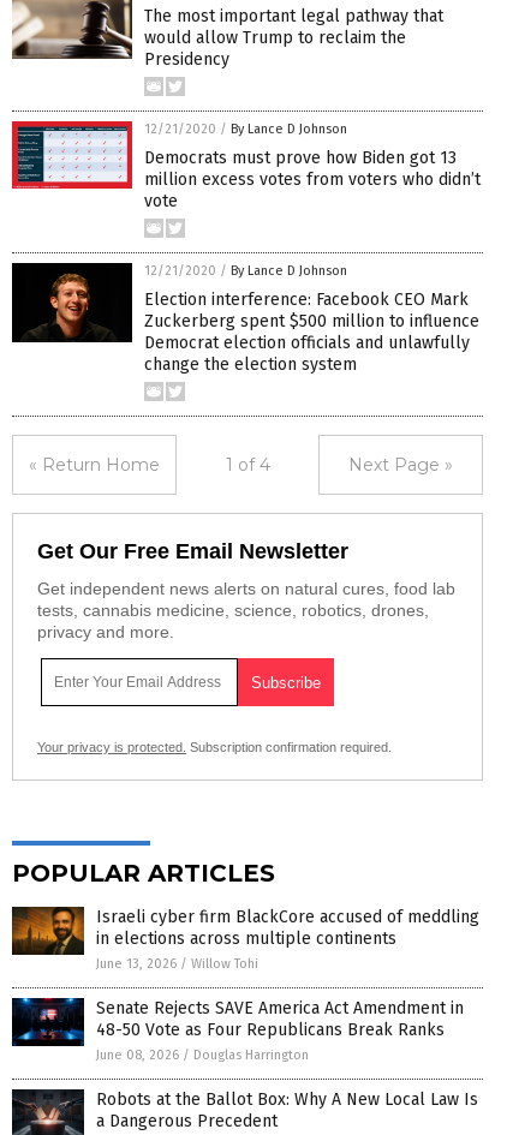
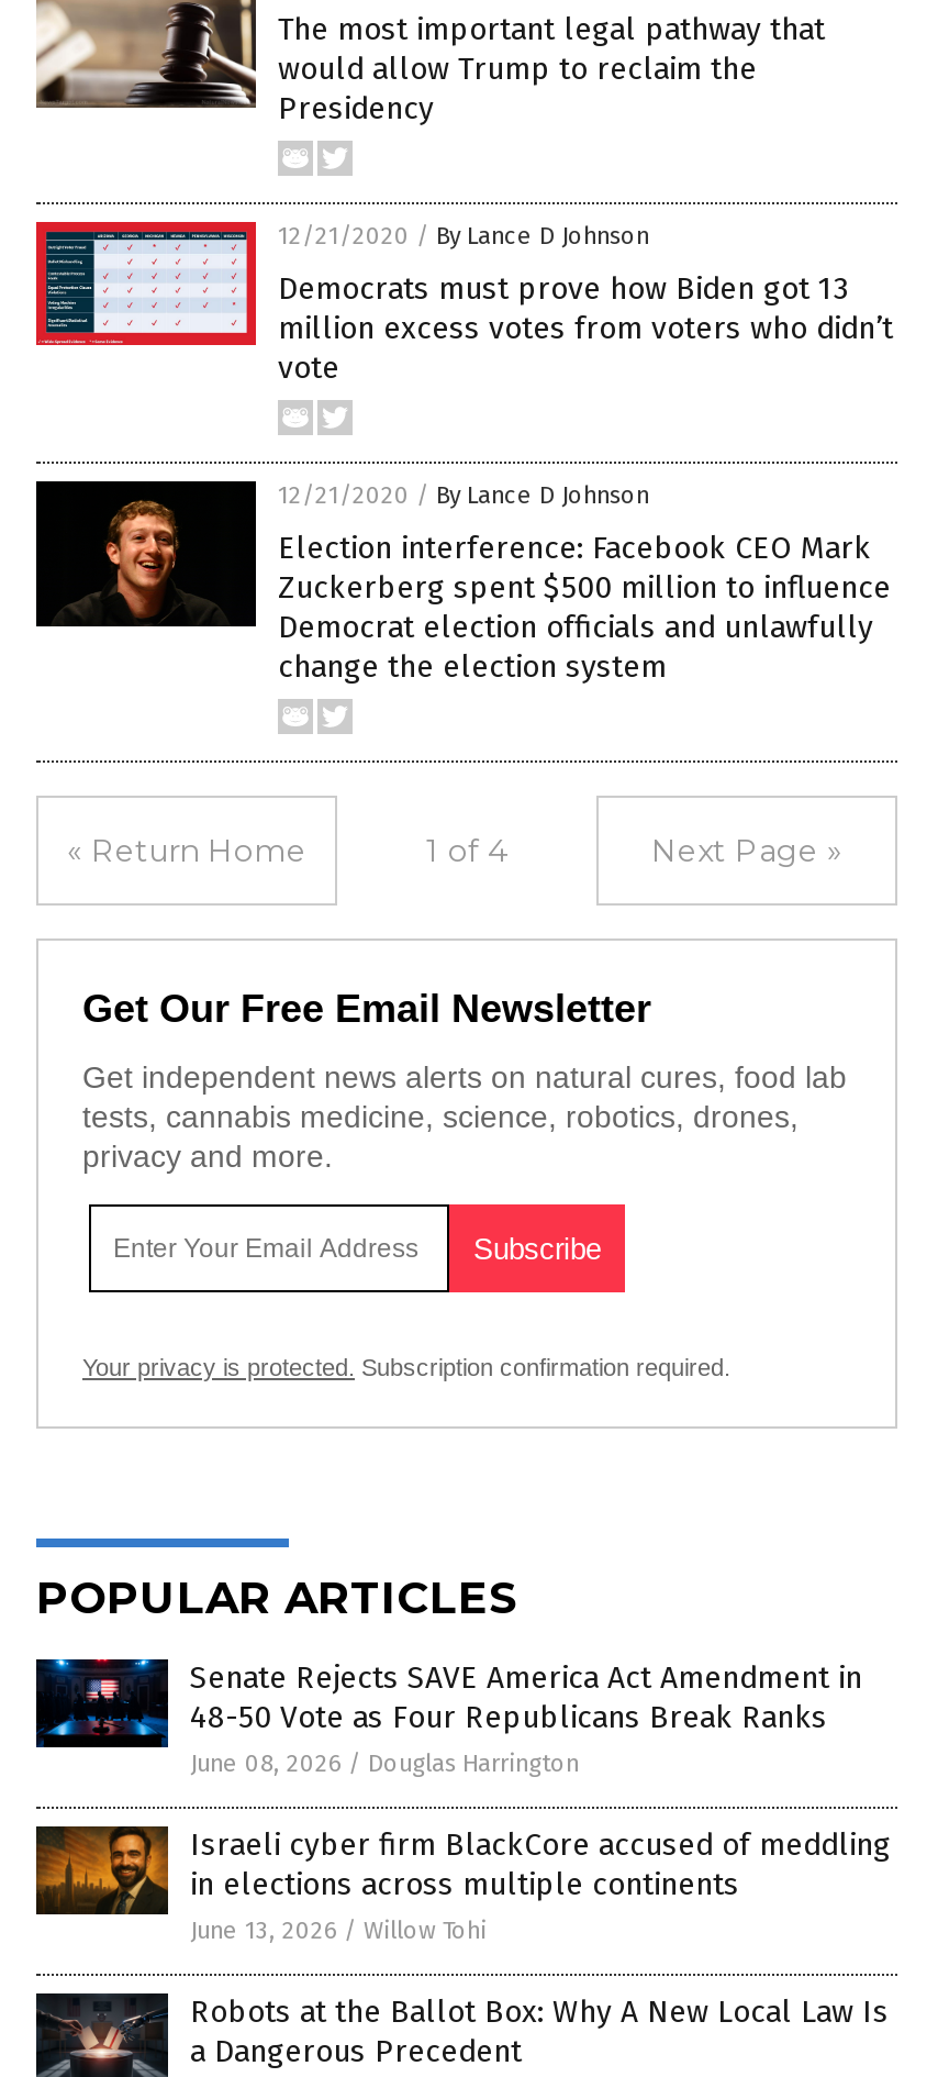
moved [11,900,479,971] -> [34,1813,891,1944]: [image] | Israeli cyber firm BlackCore accused of meddling | in elections across multiple continents | June 13, 2026 / Willow Tohi
moved [13,997,464,1063] -> [34,1657,862,1777]: [image] | Senate Rejects SAVE America Act Amendment in | 48-50 Vote as Four Republicans Break Ranks | June 08, 2026 / Douglas Harrington

